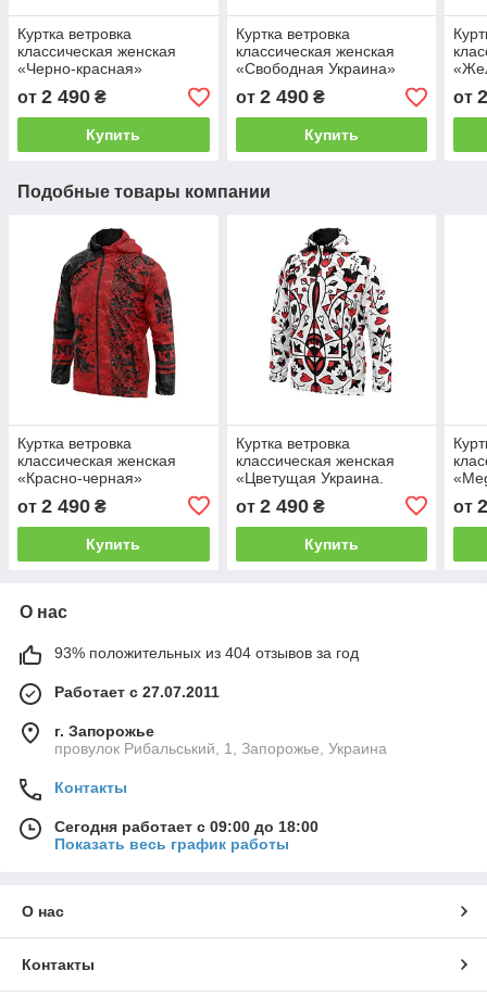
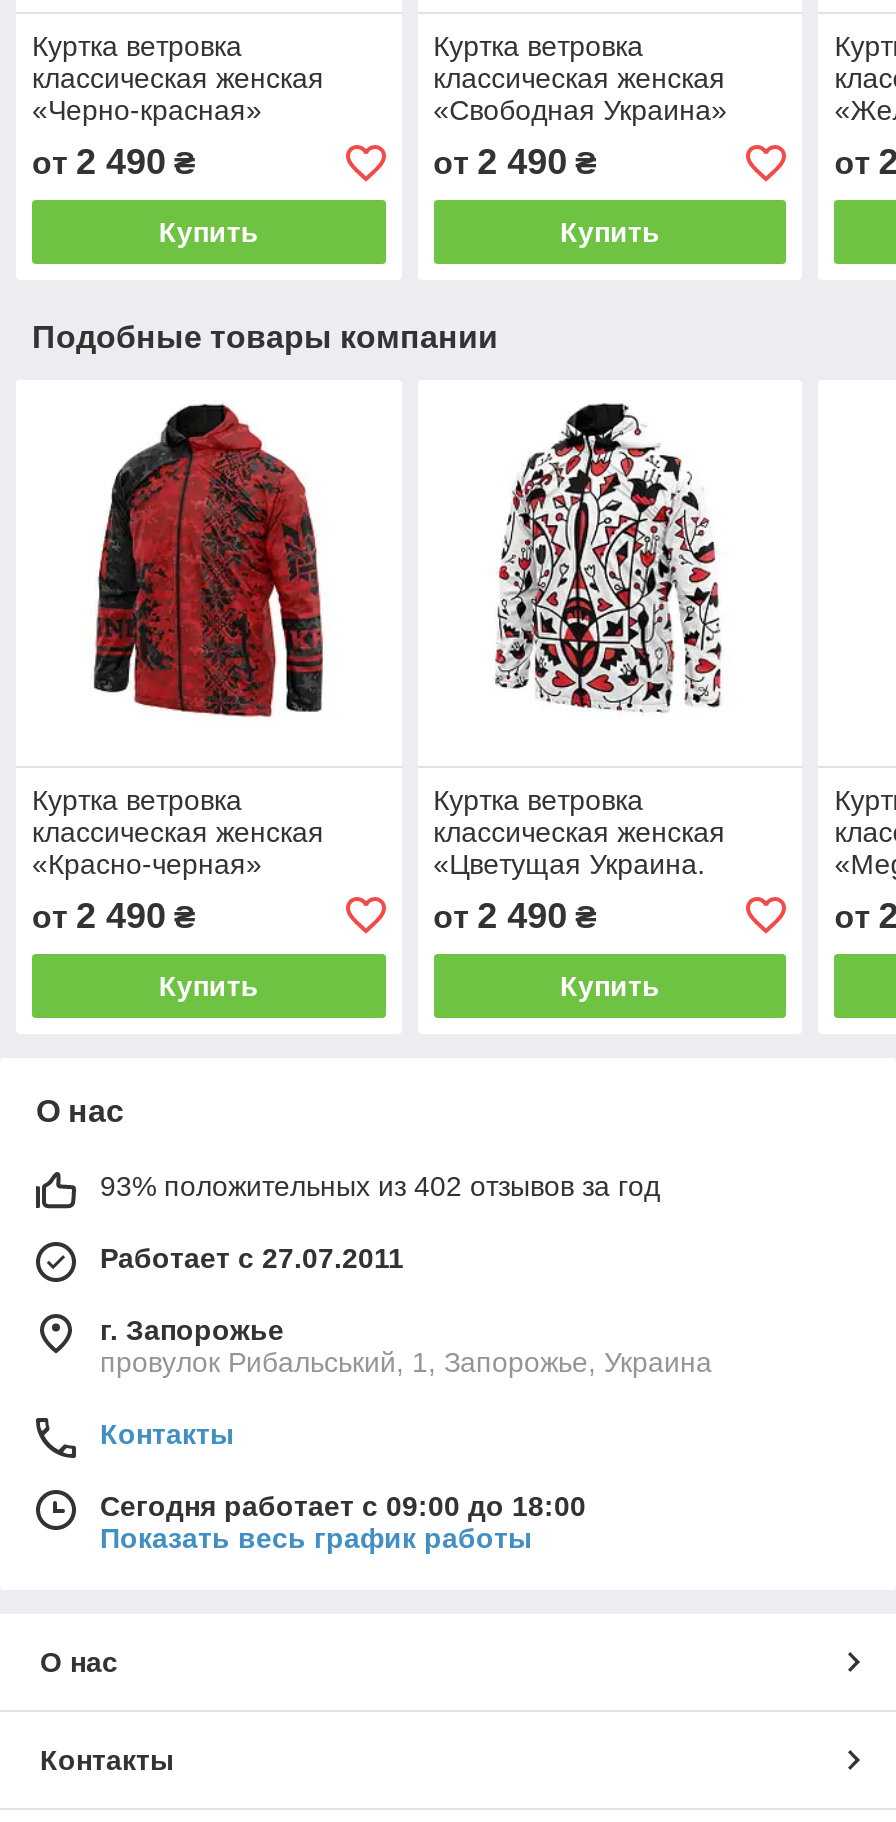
[54,644,359,661] 93% положительных из 404 отзывов за год -> [100,1170,660,1202] 93% положительных из 402 отзывов за год

